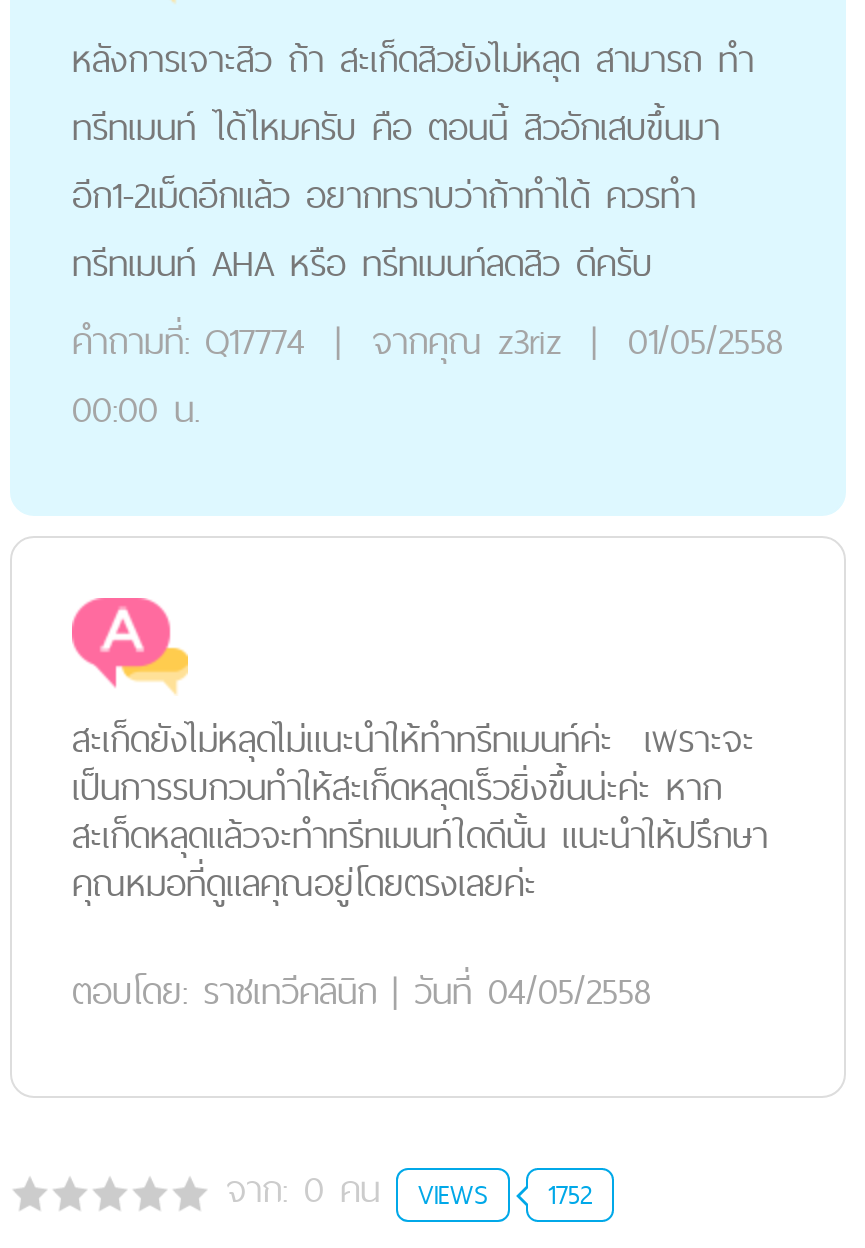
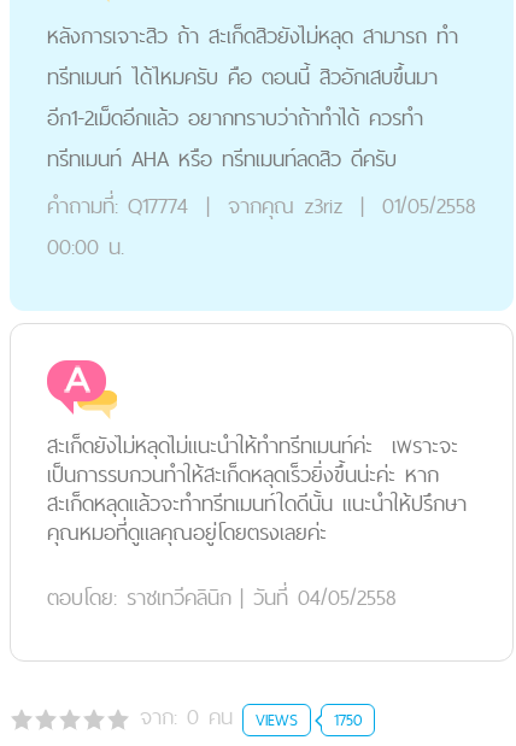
[226,1158,592,1220] จาก: 0คน VIEWS 1752 -> [140,698,362,735] จาก: 0คน VIEWS 1750

